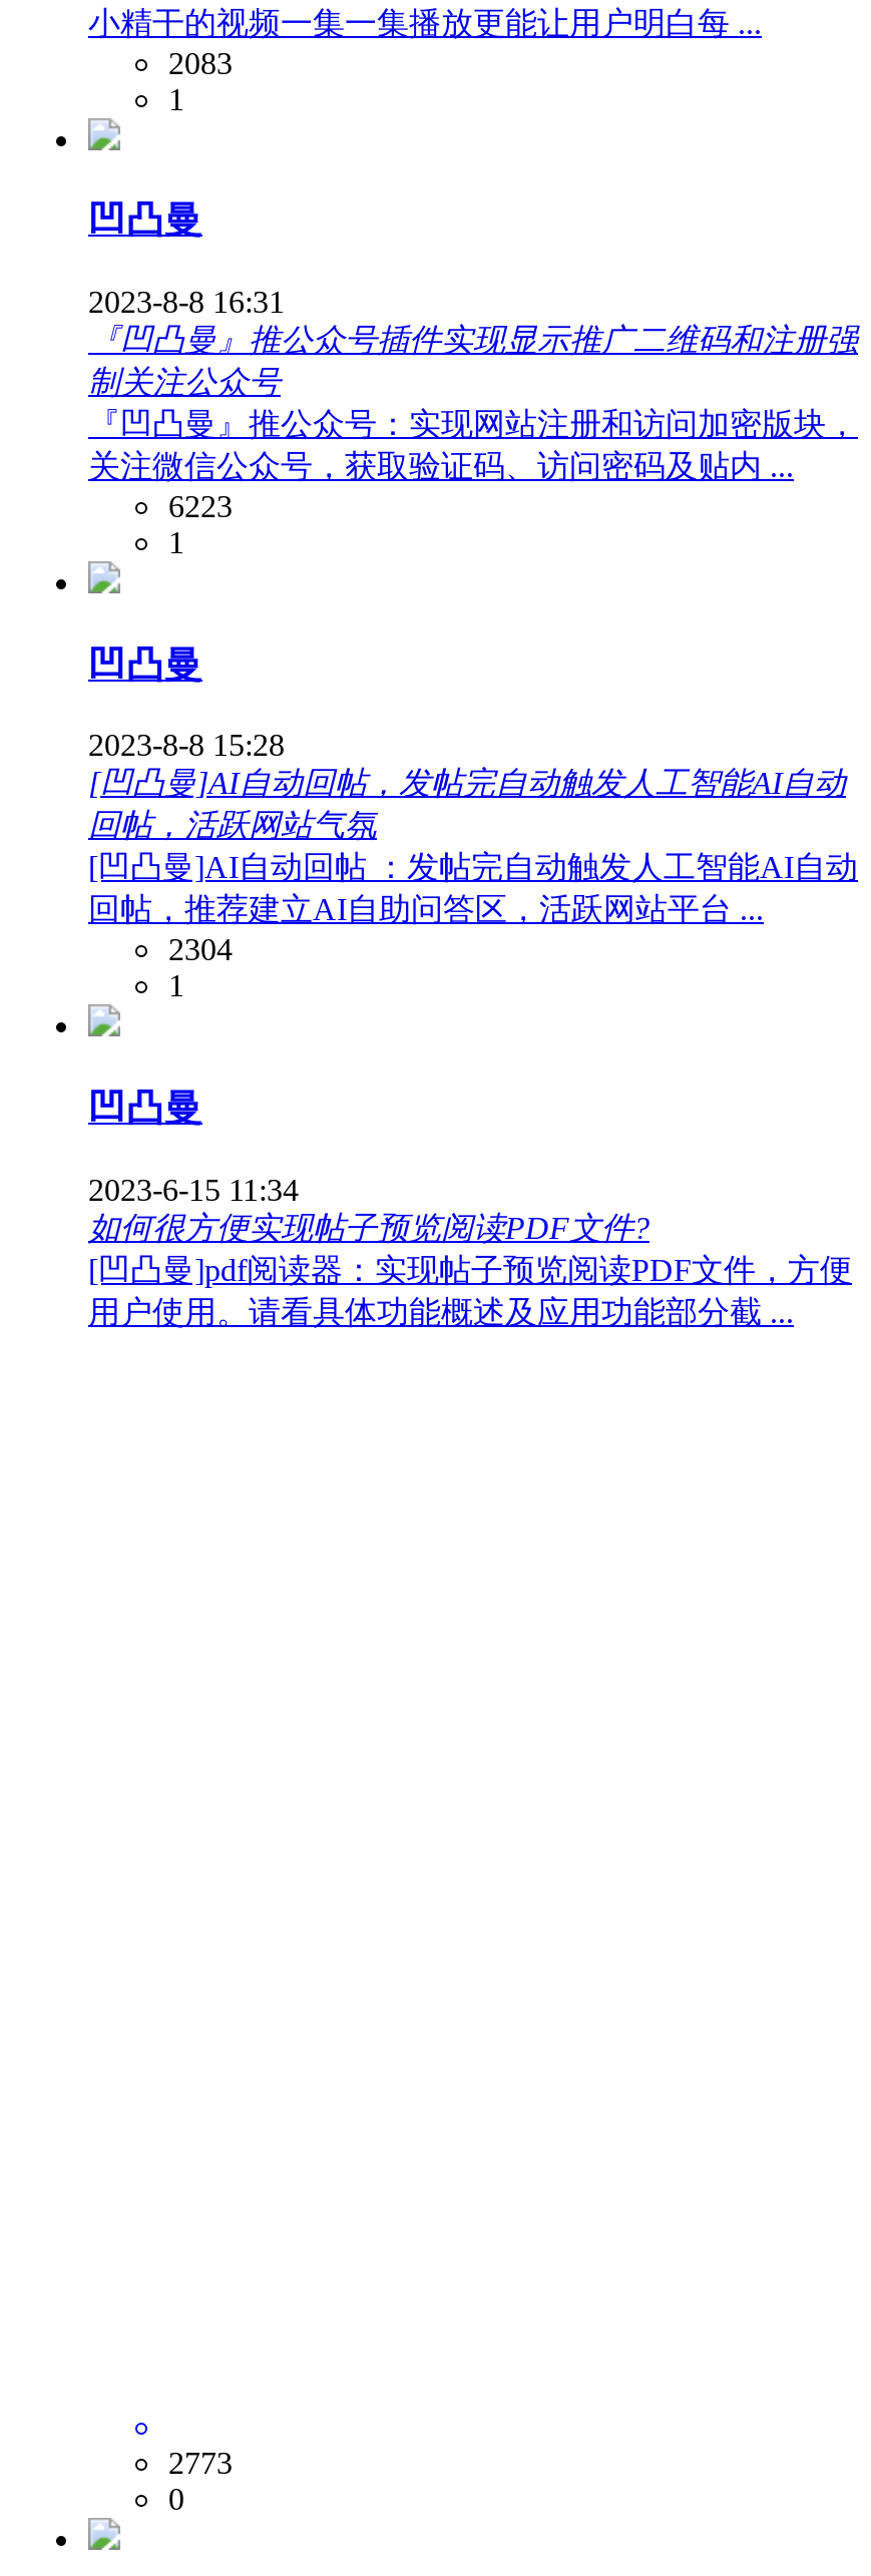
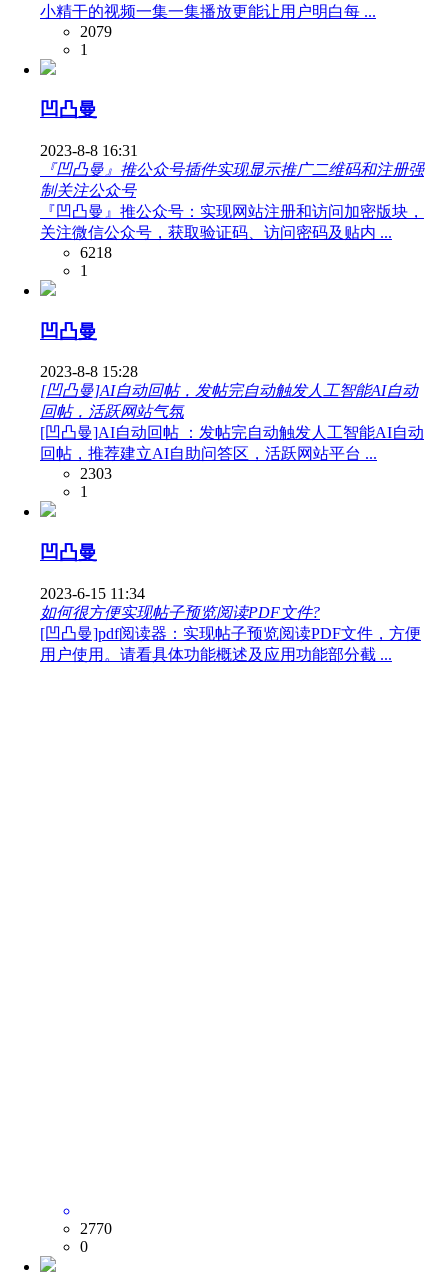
[168,45,233,79] 2083 -> [80,23,112,40] 2079
[168,489,233,523] 6223 -> [80,244,112,261] 6218
[168,933,233,967] 2304 -> [80,465,112,482] 2303
[168,2445,233,2480] 2773 -> [80,1220,112,1237] 2770

